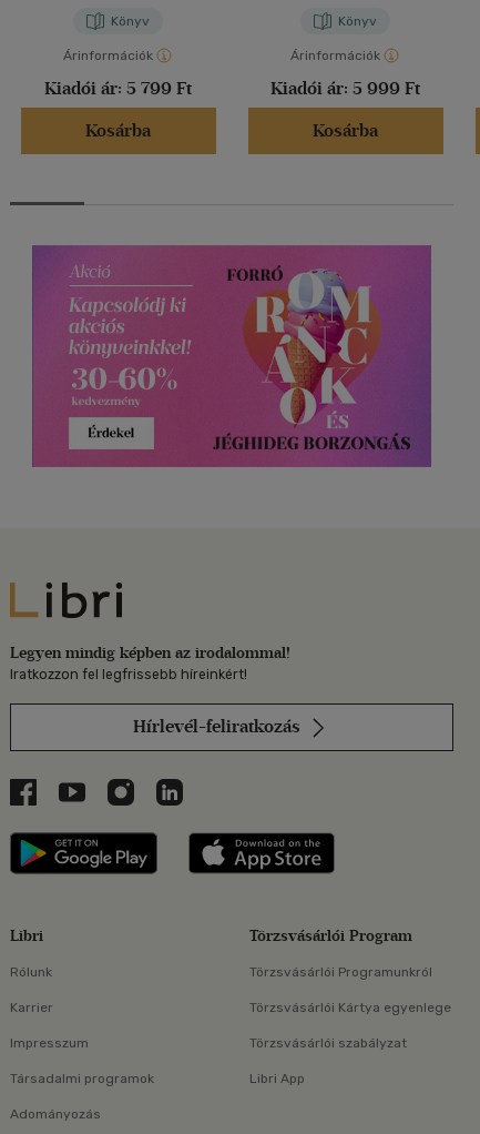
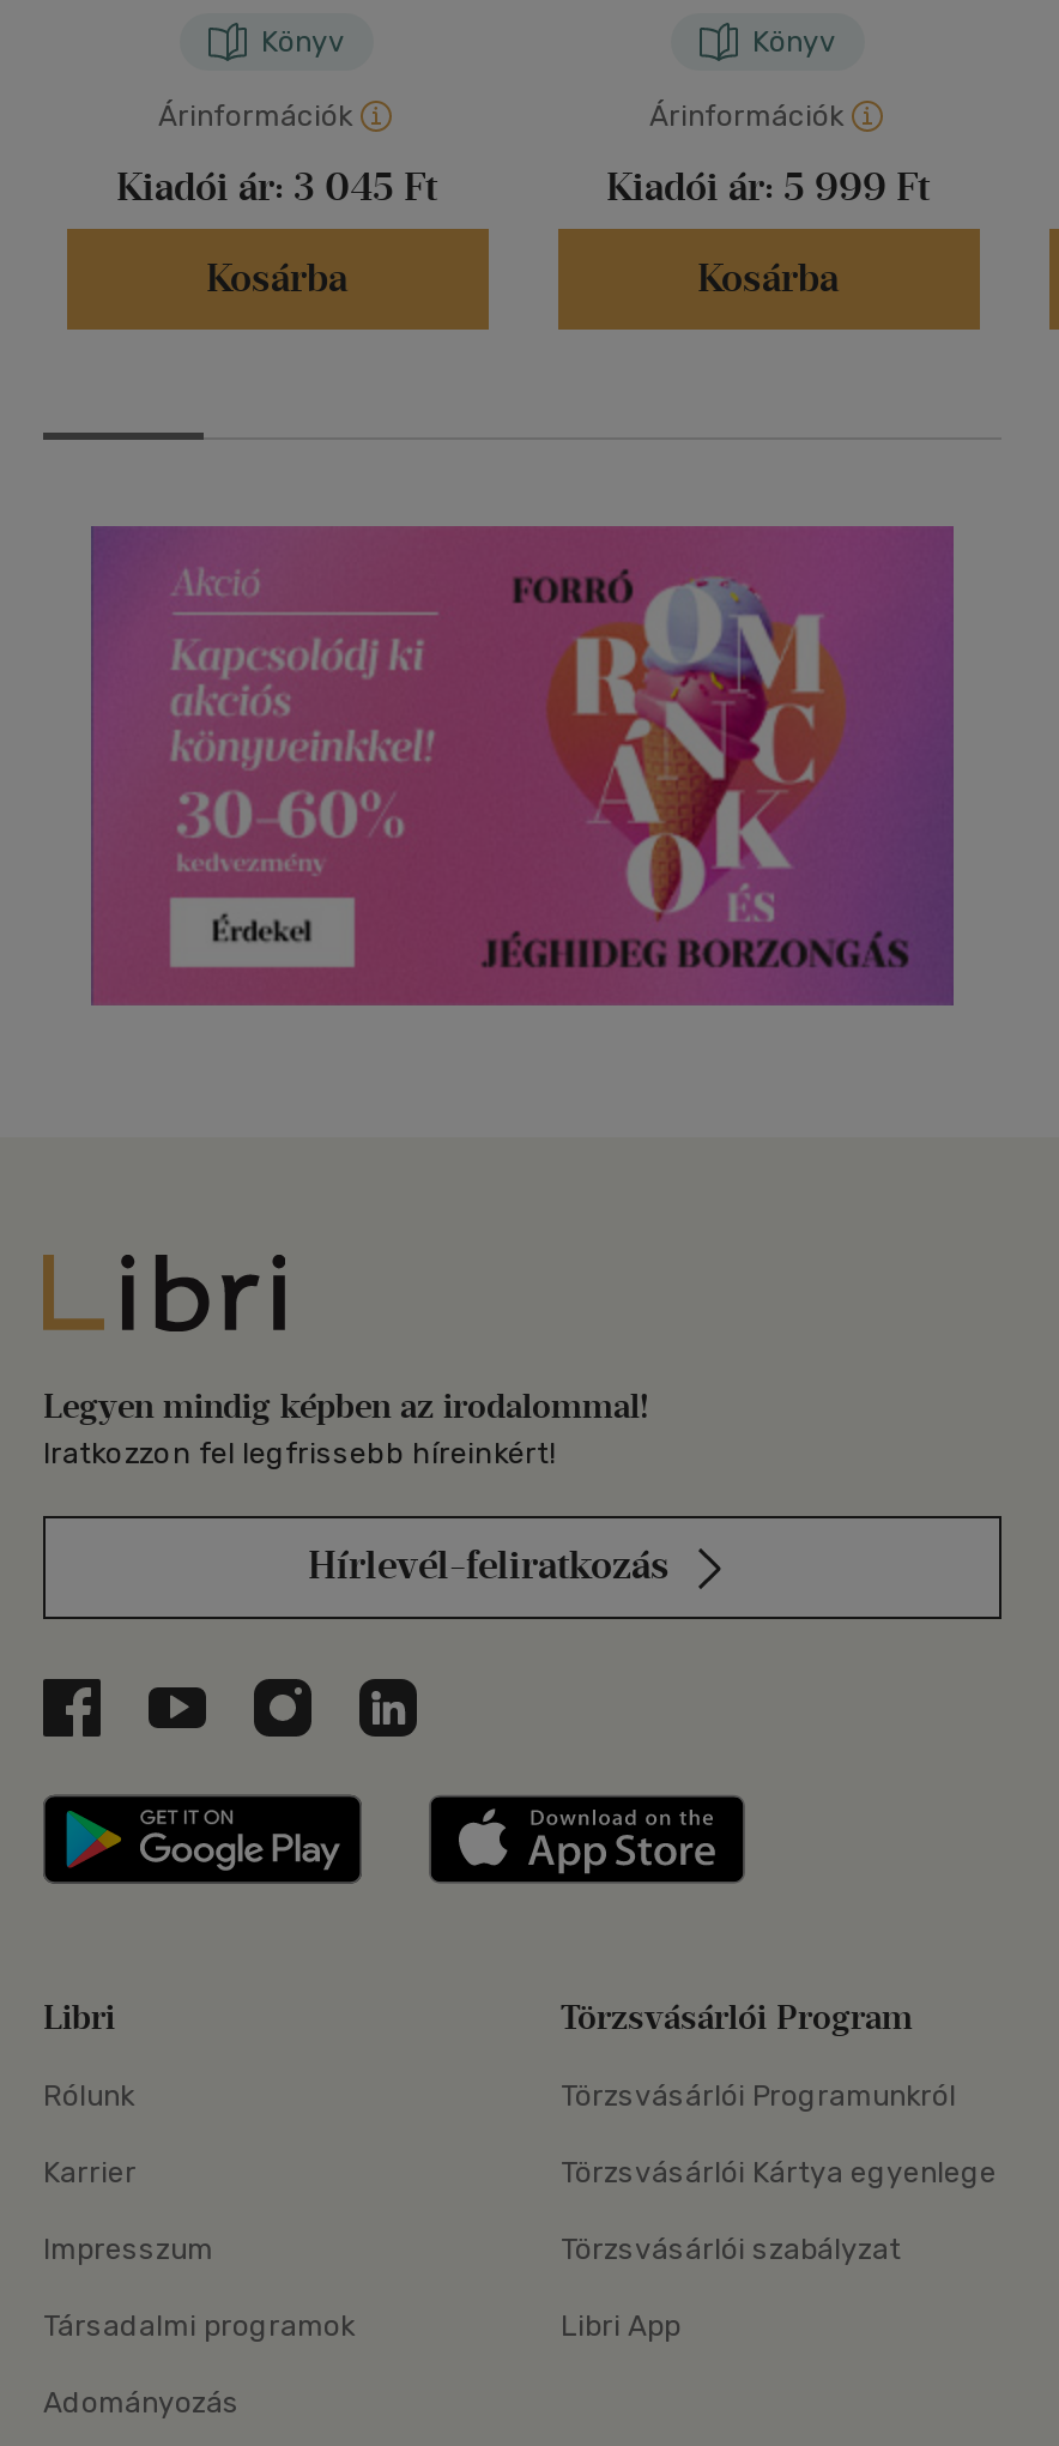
[44,78,192,99] Kiadói ár: 5 799 Ft -> [116,165,437,210] Kiadói ár: 3 045 Ft

